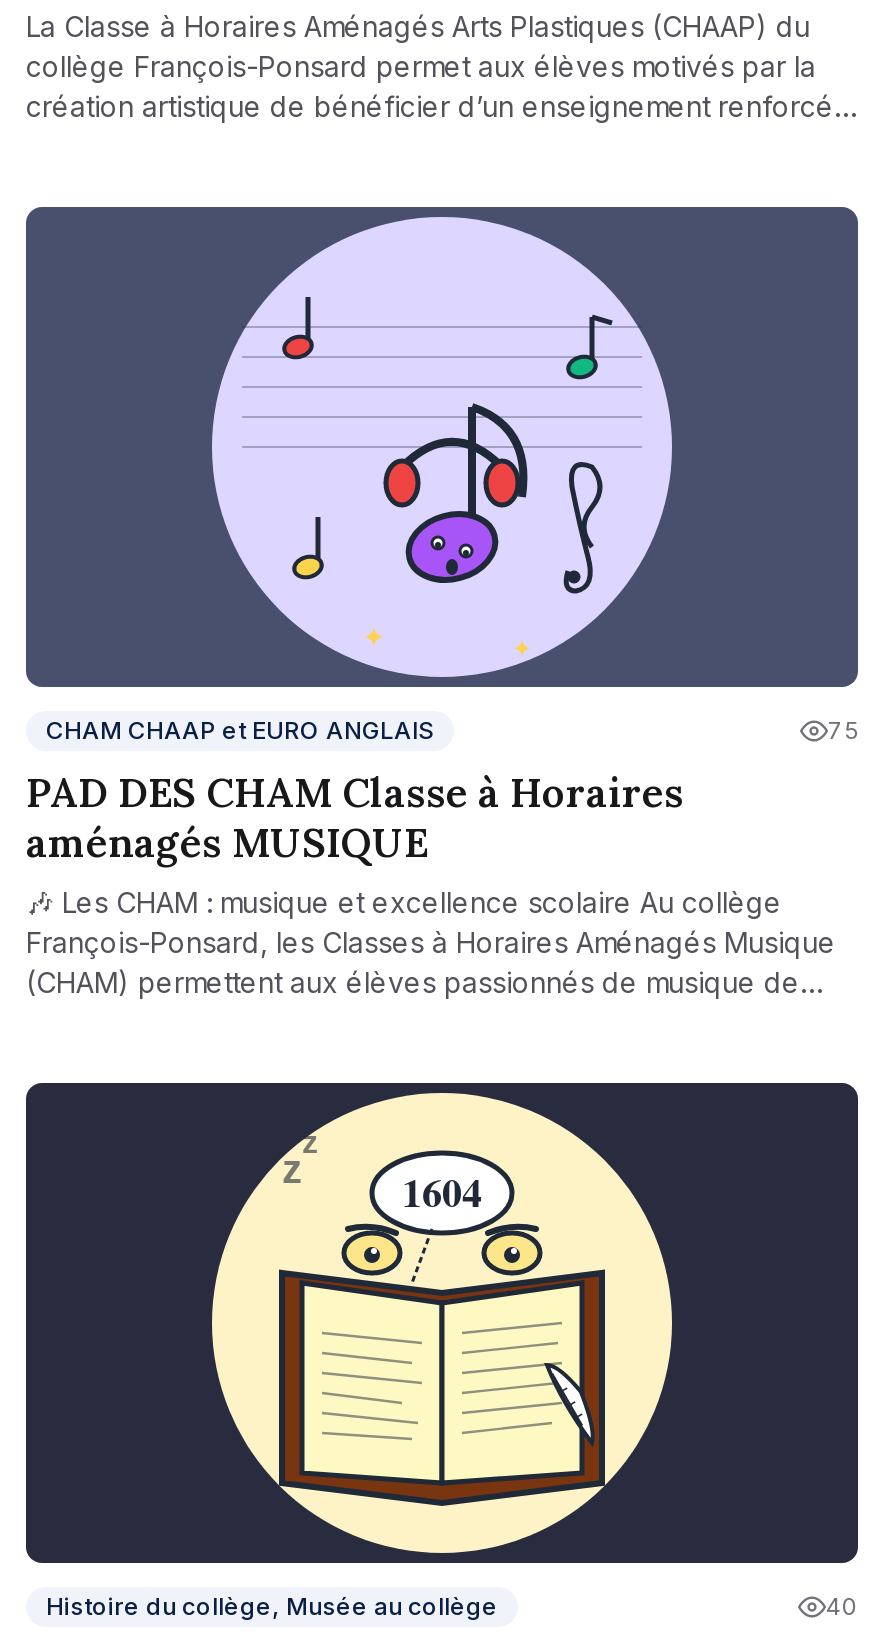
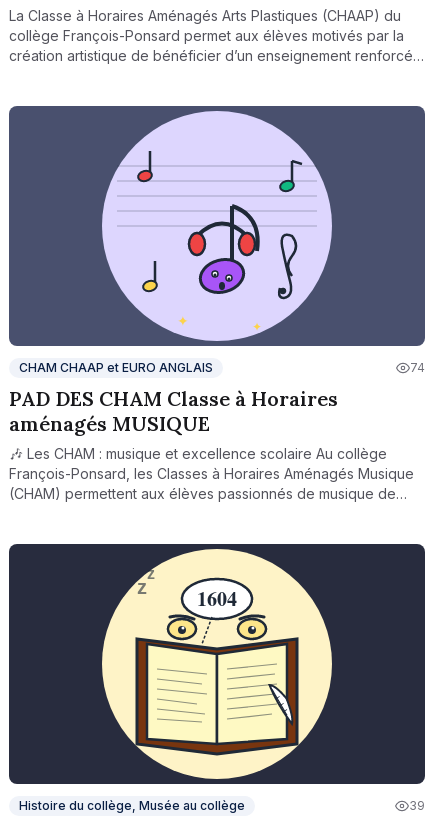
[828,715,858,745] 75 -> [410,360,425,375] 74
[826,1591,858,1621] 40 -> [409,798,425,813] 39

